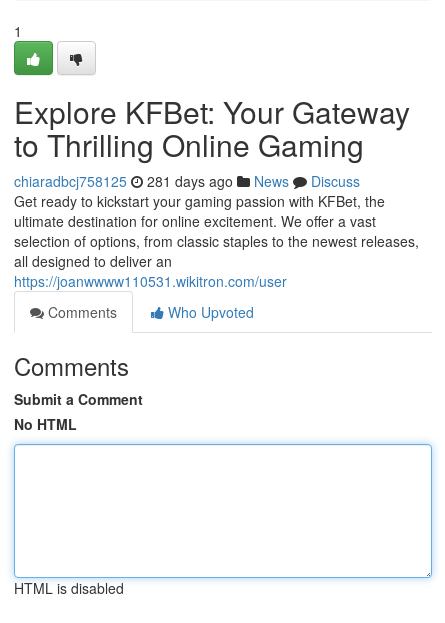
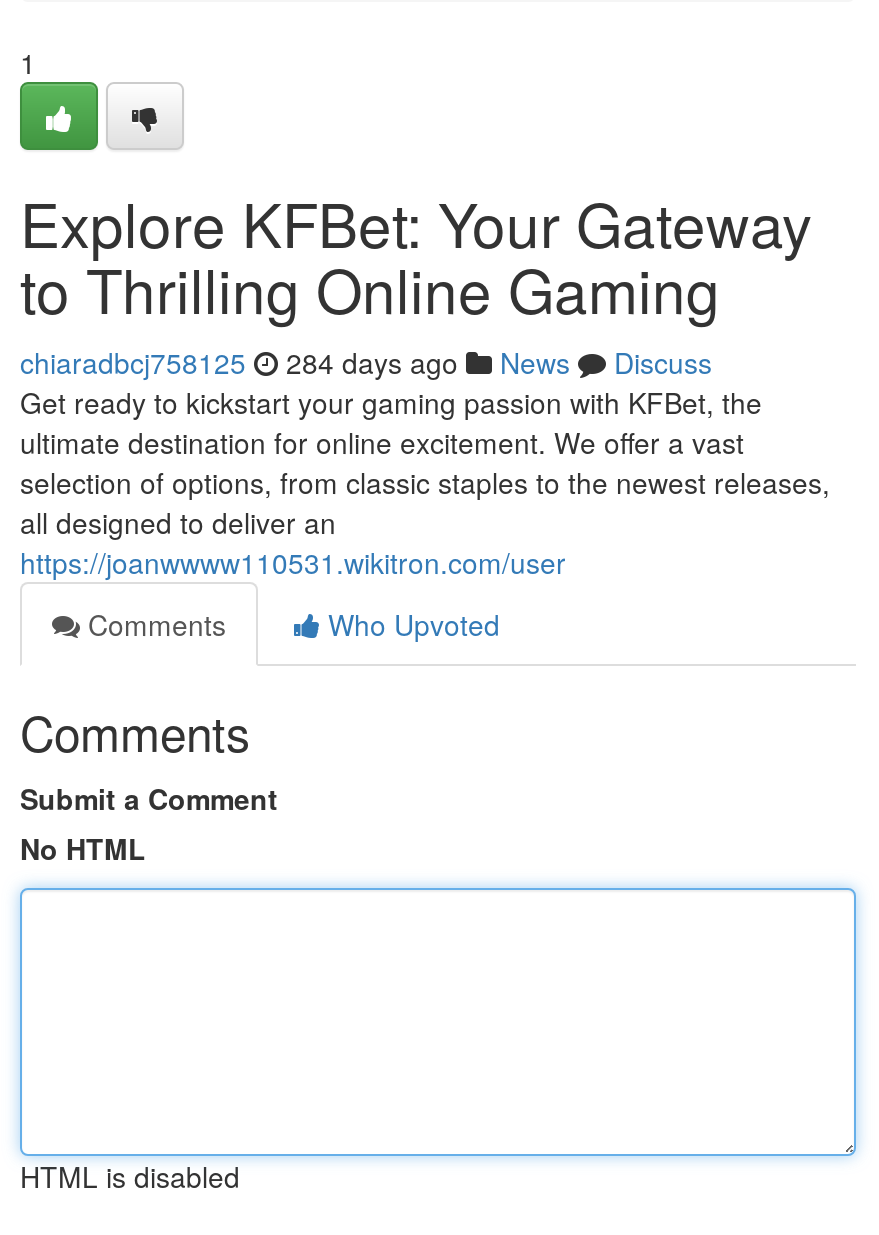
[14,171,360,191] chiaradbcj758125 281 days ago News Discuss -> [20,342,712,382] chiaradbcj758125 284 days ago News Discuss

